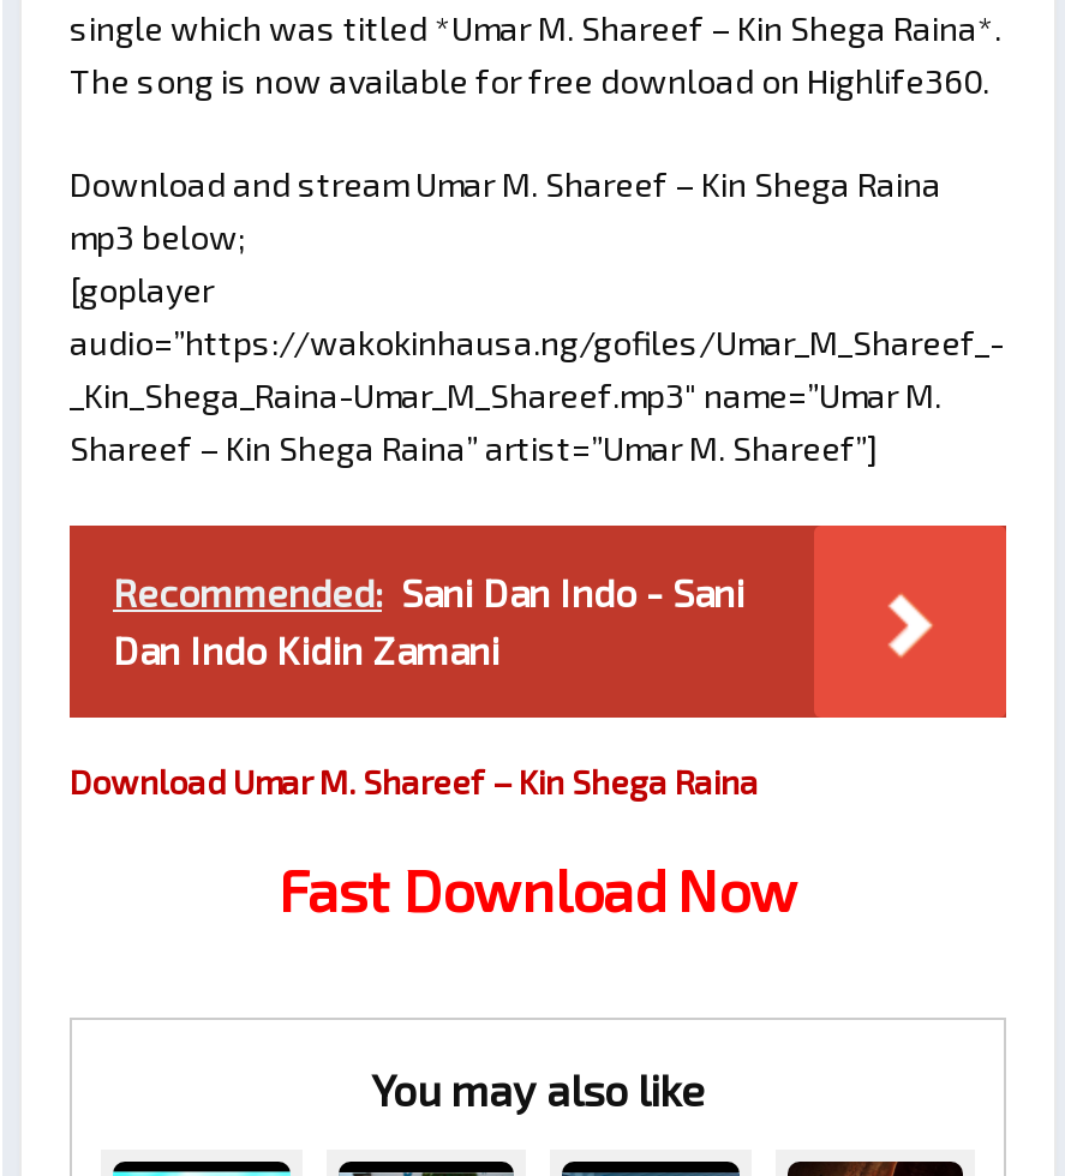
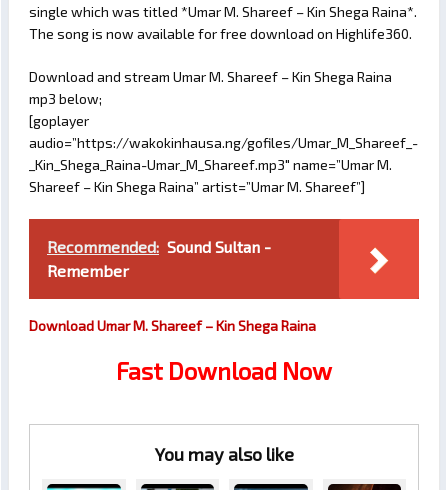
[113,570,744,673] Recommended: Sani Dan Indo - Sani | Dan Indo Kidin Zamani -> [47,237,271,280] Recommended: Sound Sultan - | Remember

